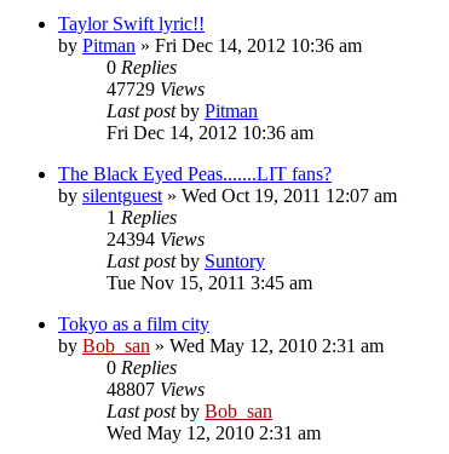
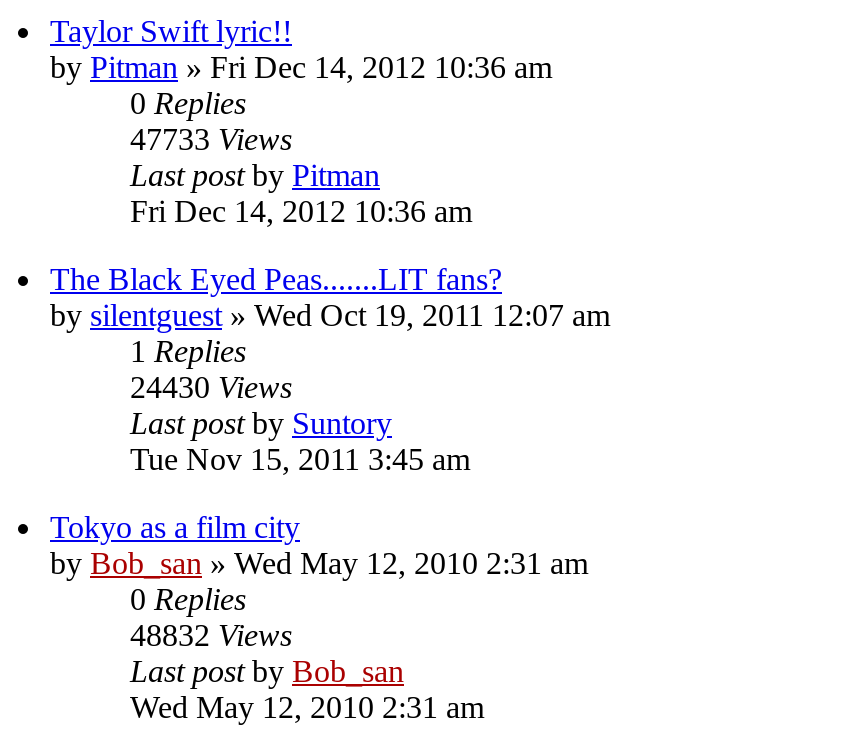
[107,79,205,99] 47729 Views -> [130,122,292,156] 47733 Views
[107,229,205,249] 24394 Views -> [130,370,292,404] 24430 Views
[107,379,205,399] 48807 Views -> [130,618,292,652] 48832 Views

